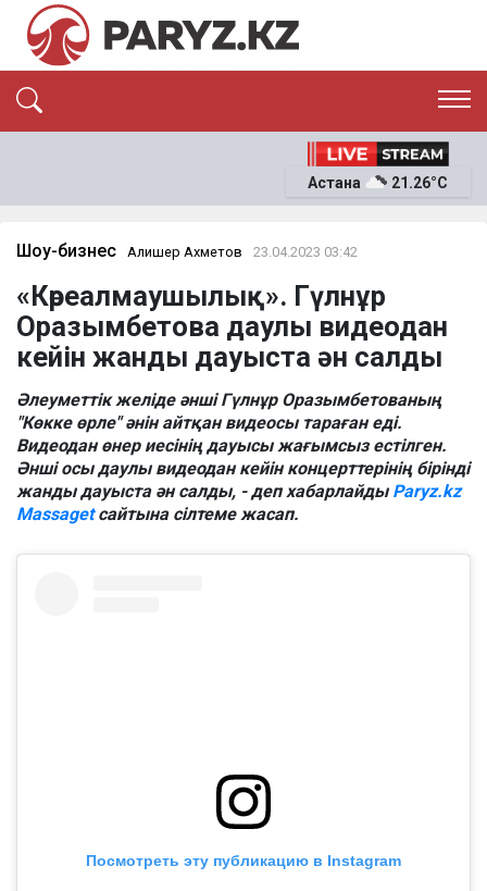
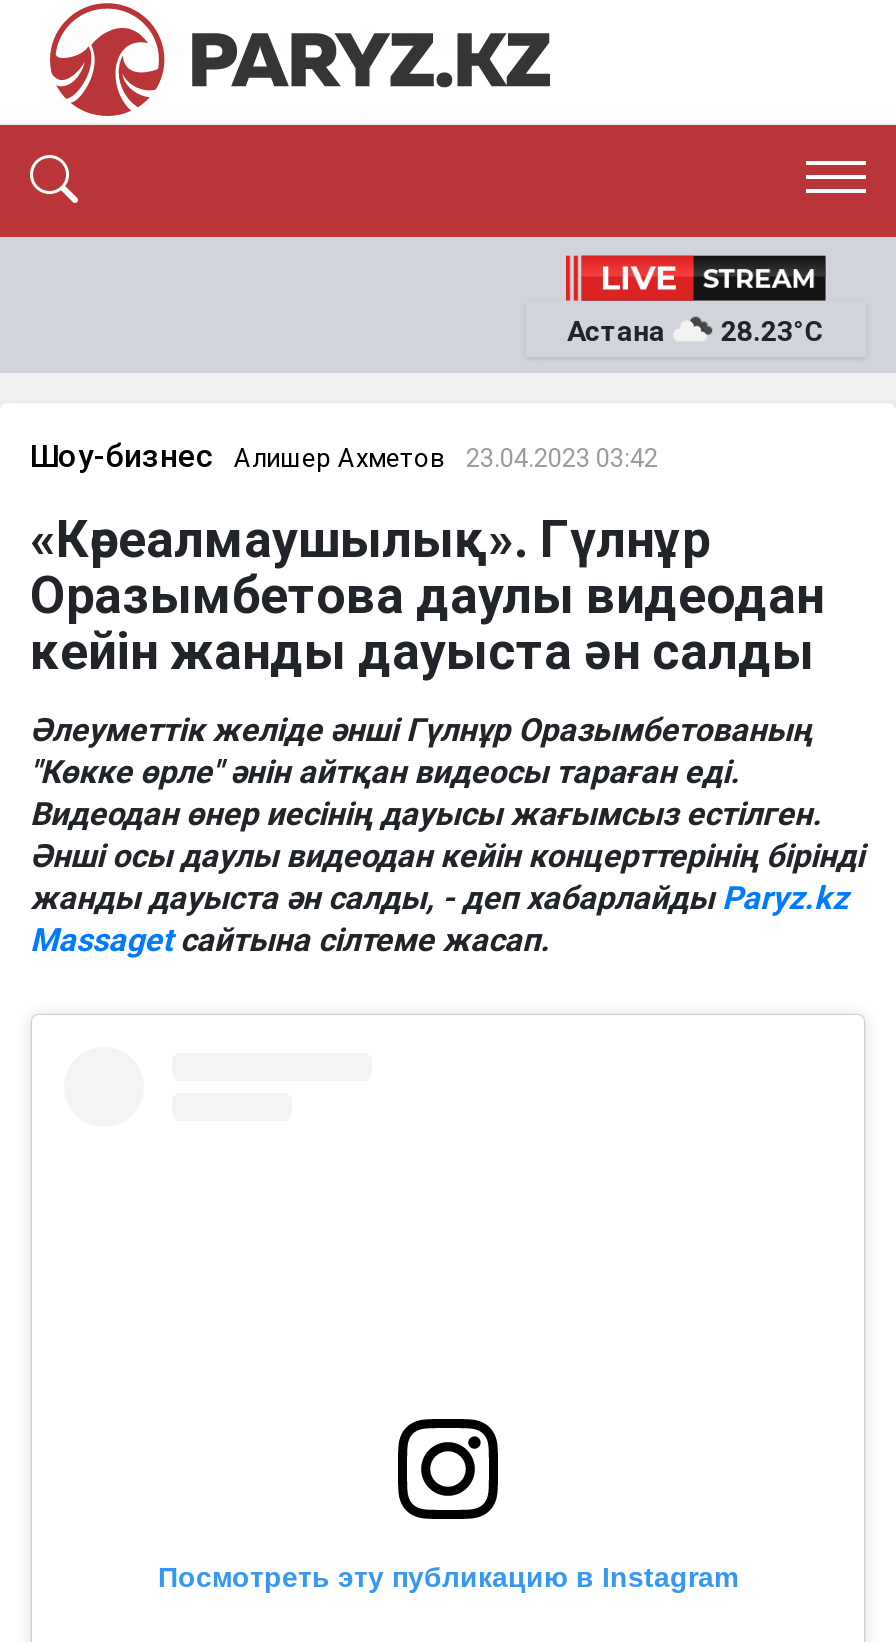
[392,174,448,191] 21.26°C -> [721,315,825,347] 28.23°C

